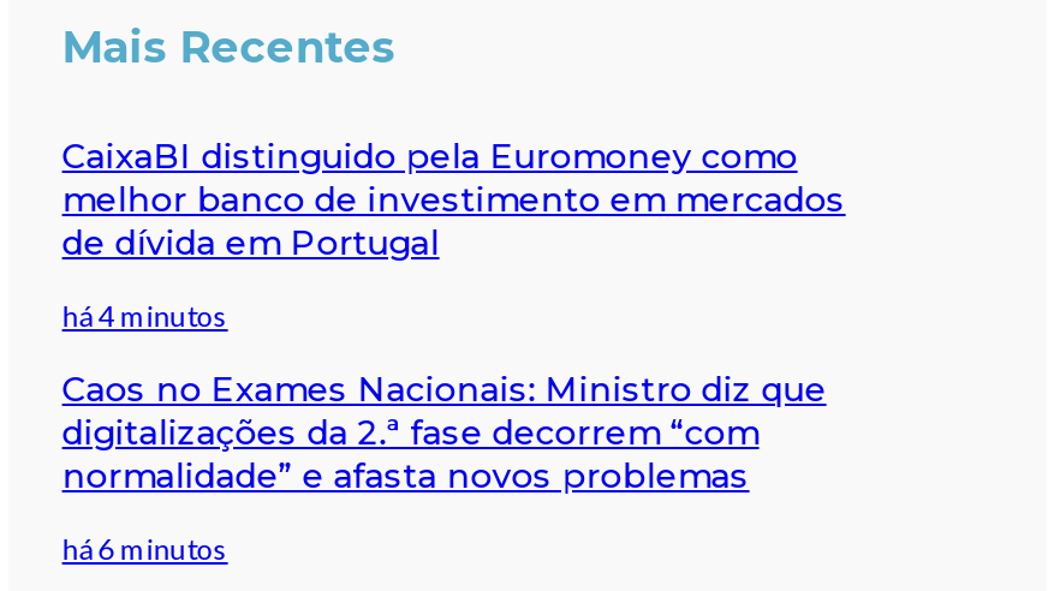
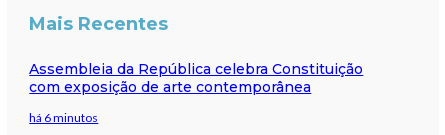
[62,135,846,498] CaixaBI distinguido pela Euromoney como | melhor banco de investimento em mercados | de dívida em Portugal | há 4 minutos | Caos no Exames Nacionais: Ministro diz que | digitalizações da 2.ª fase decorrem “com | normalidade” e afasta novos problemas -> [29,60,363,96] Assembleia da República celebra Constituição | com exposição de arte contemporânea

